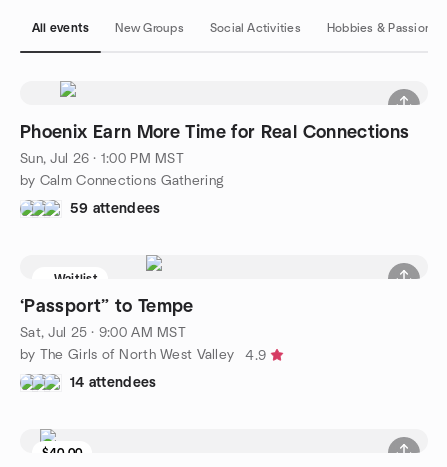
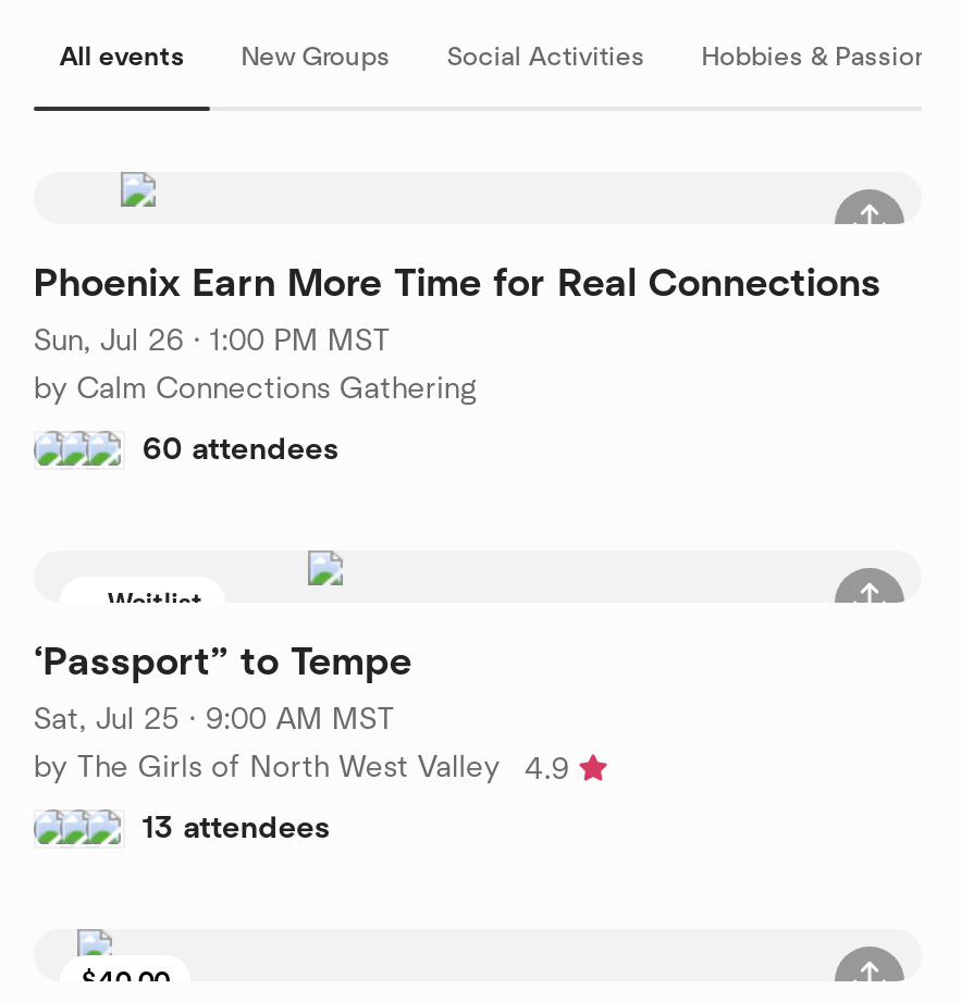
[70,201,160,215] 59 attendees -> [143,434,339,465] 60 attendees
[70,375,156,389] 14 attendees -> [143,813,331,843] 13 attendees

